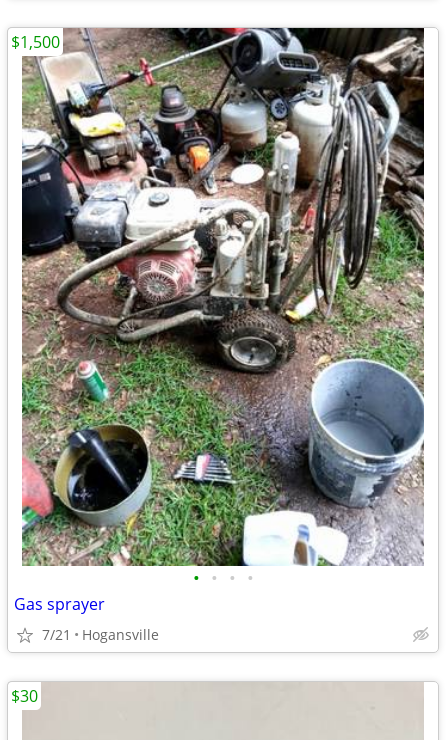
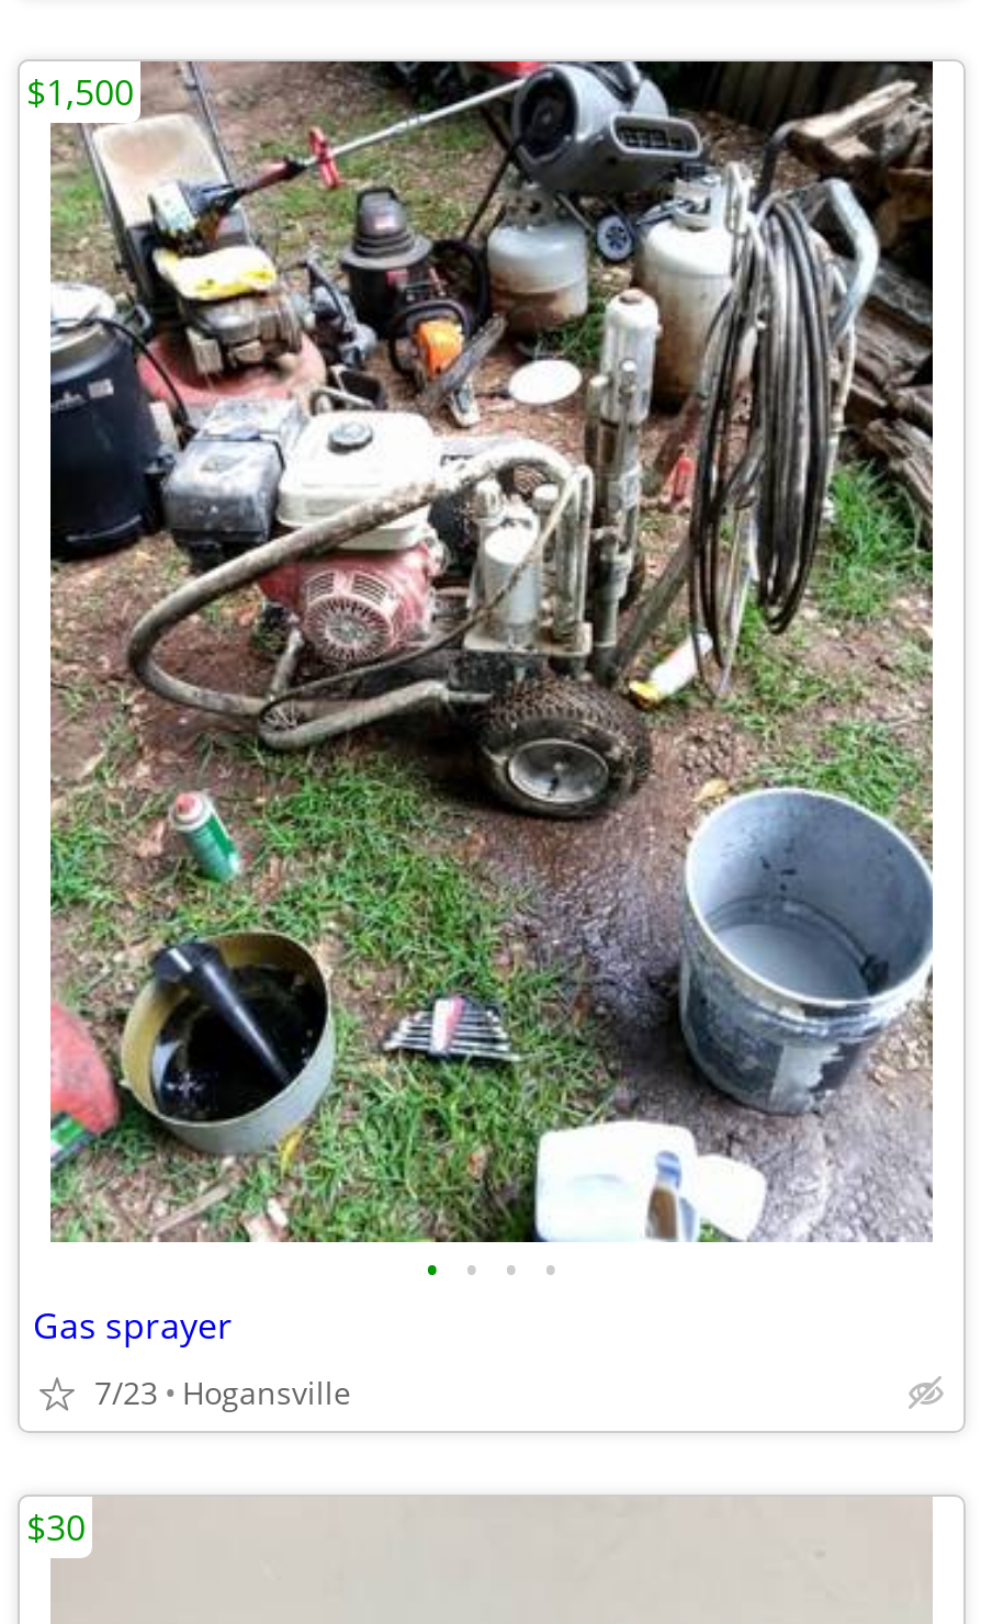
[42,625,159,644] 7/21 Hogansville -> [94,1372,351,1413] 7/23 Hogansville

